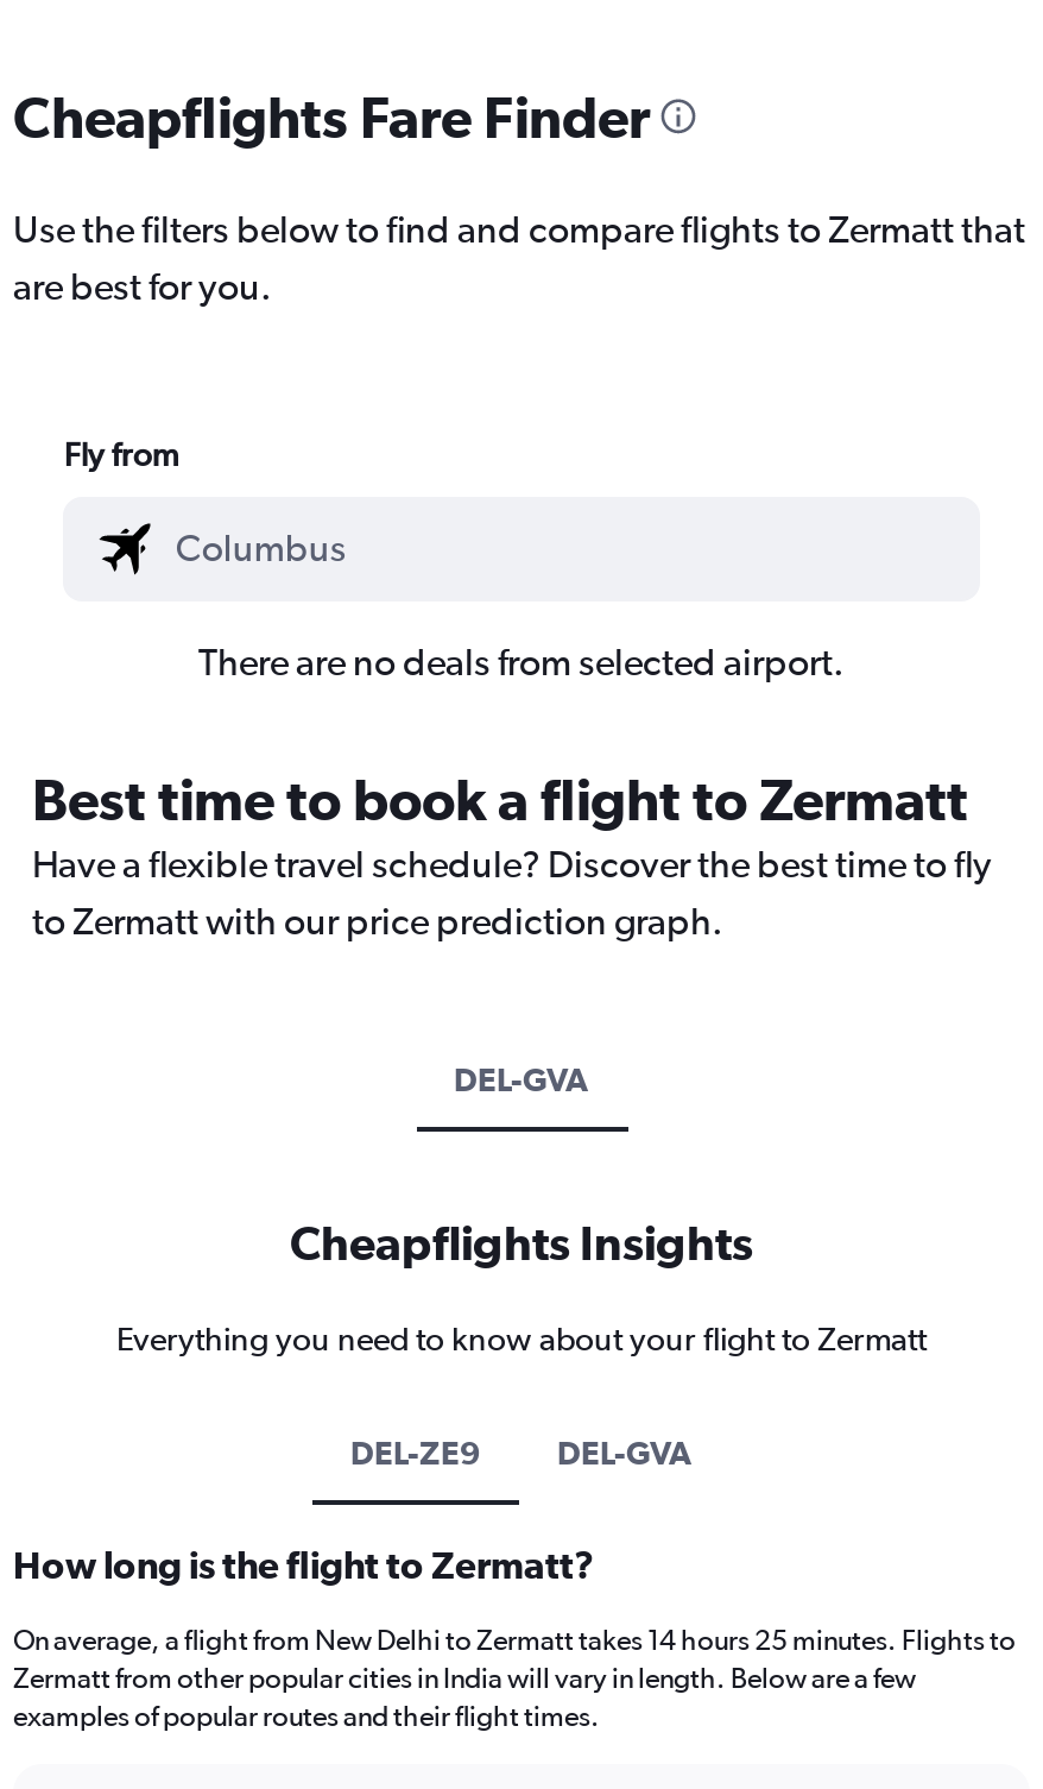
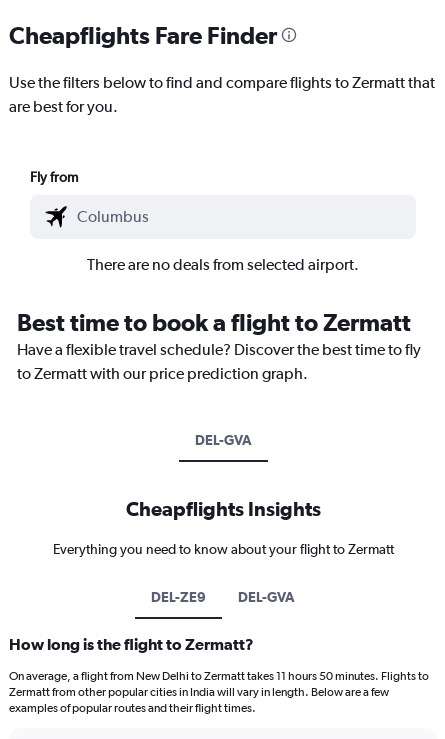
[13,1623,1016,1657] On average, a flight from New Delhi to Zermatt takes 14 hours 25 minutes. Flights to -> [9,669,429,683] On average, a flight from New Delhi to Zermatt takes 11 hours 50 minutes. Flights to

